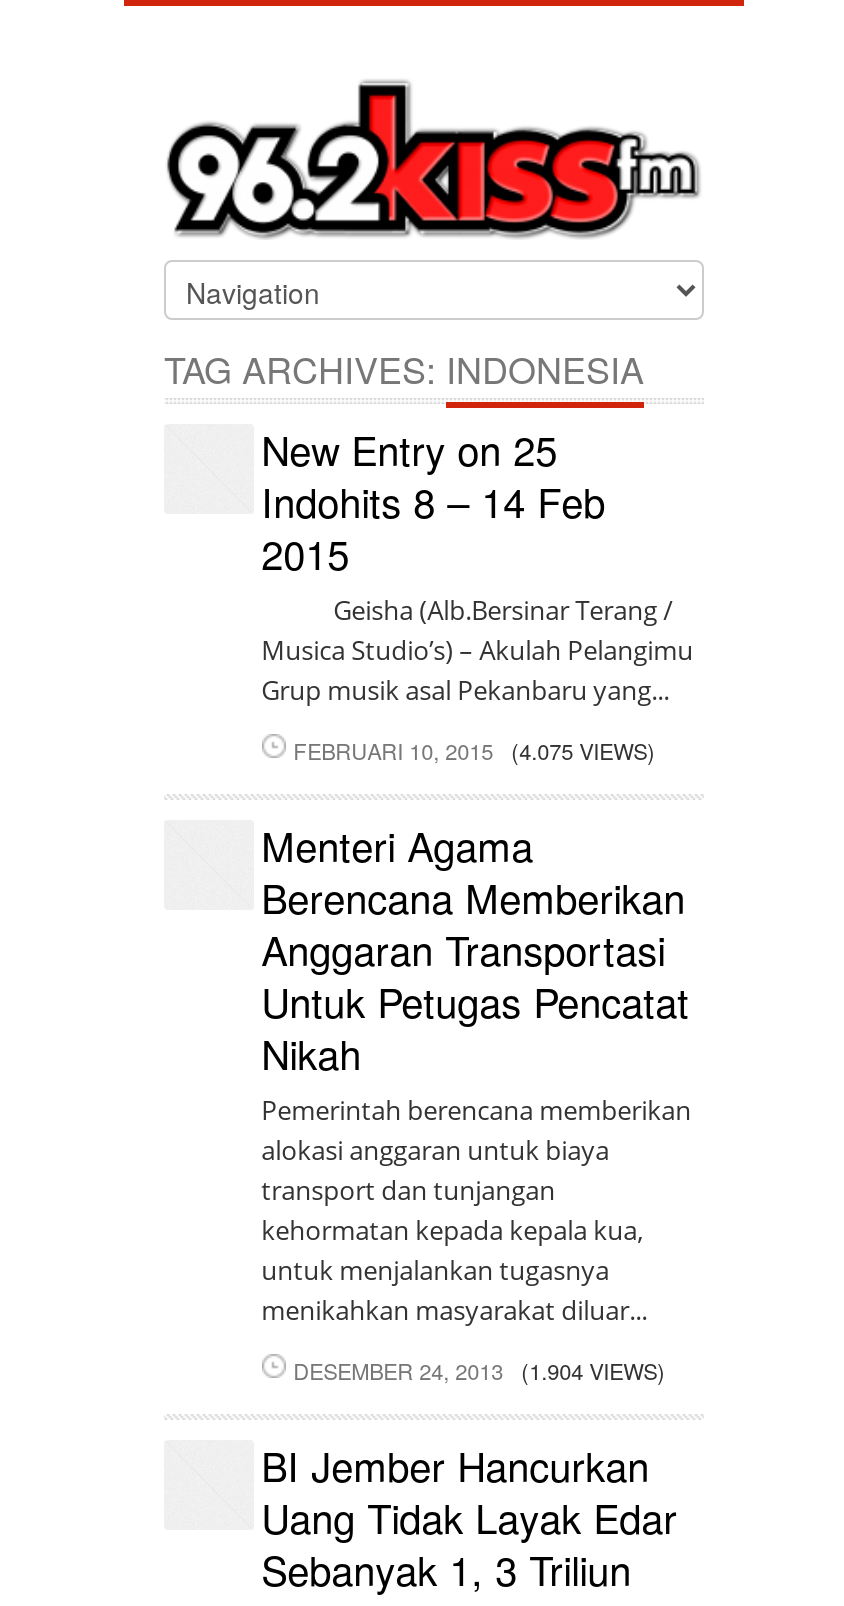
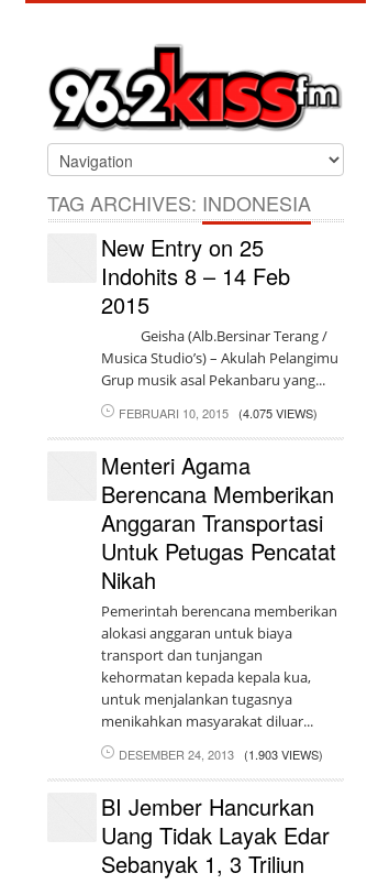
[293,1354,665,1386] DESEMBER 24, 2013 (1.904 VIEWS) -> [118,745,323,763] DESEMBER 24, 2013 (1.903 VIEWS)

